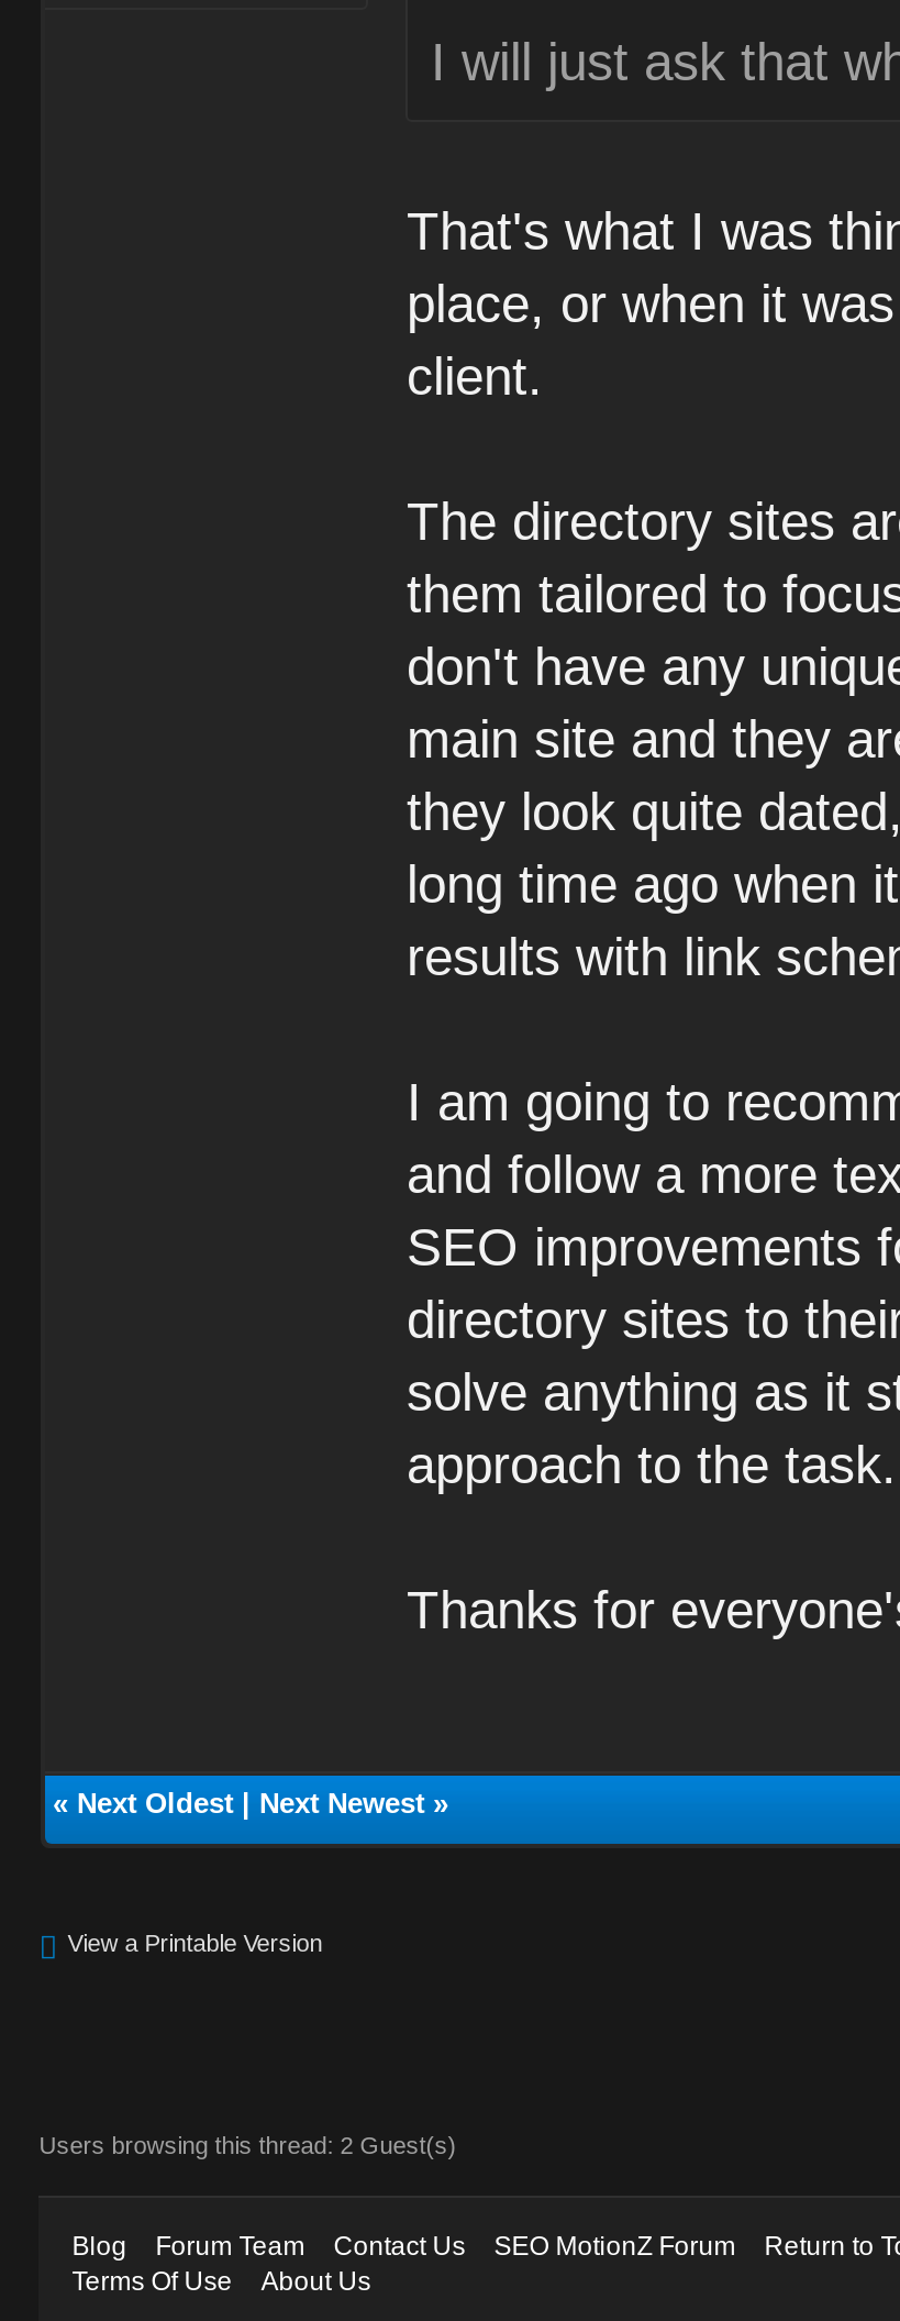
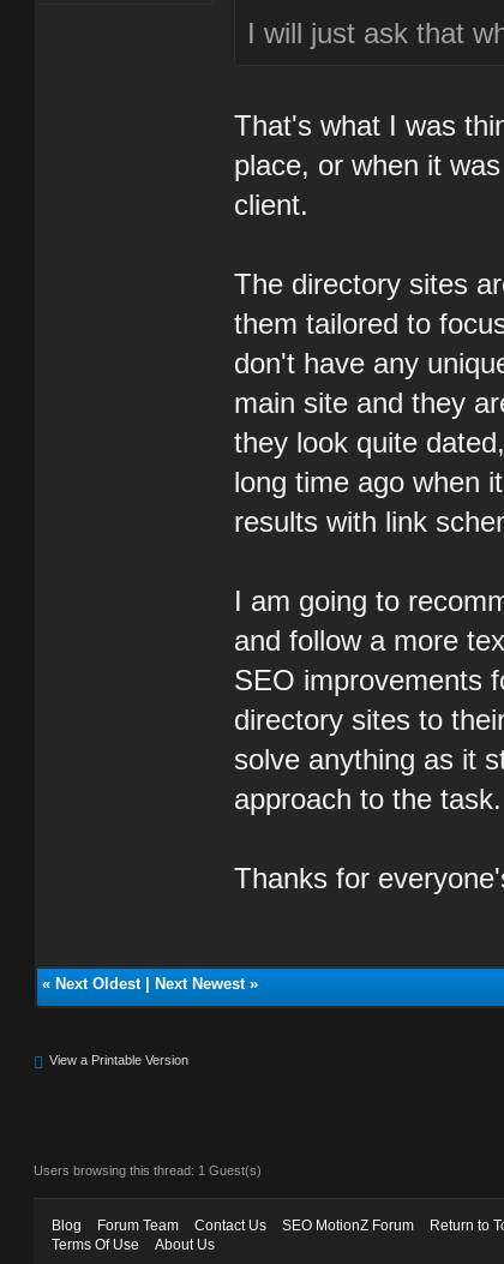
[39,2131,456,2158] Users browsing this thread: 2 Guest(s) -> [34,1163,262,1177] Users browsing this thread: 1 Guest(s)

